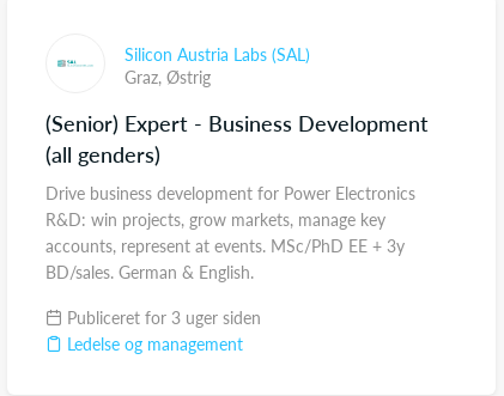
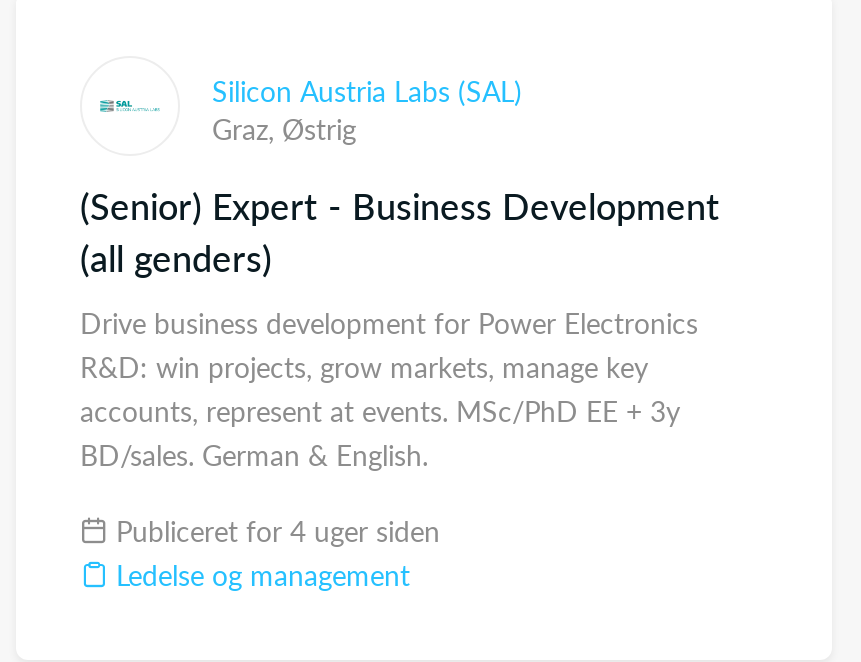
[62,305,261,329] Publiceret for 3 uger siden -> [108,510,440,550] Publiceret for 4 uger siden

